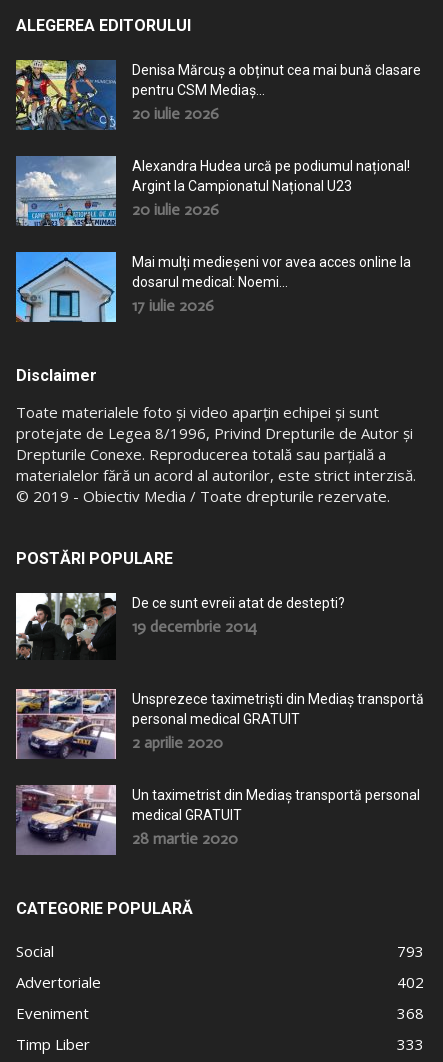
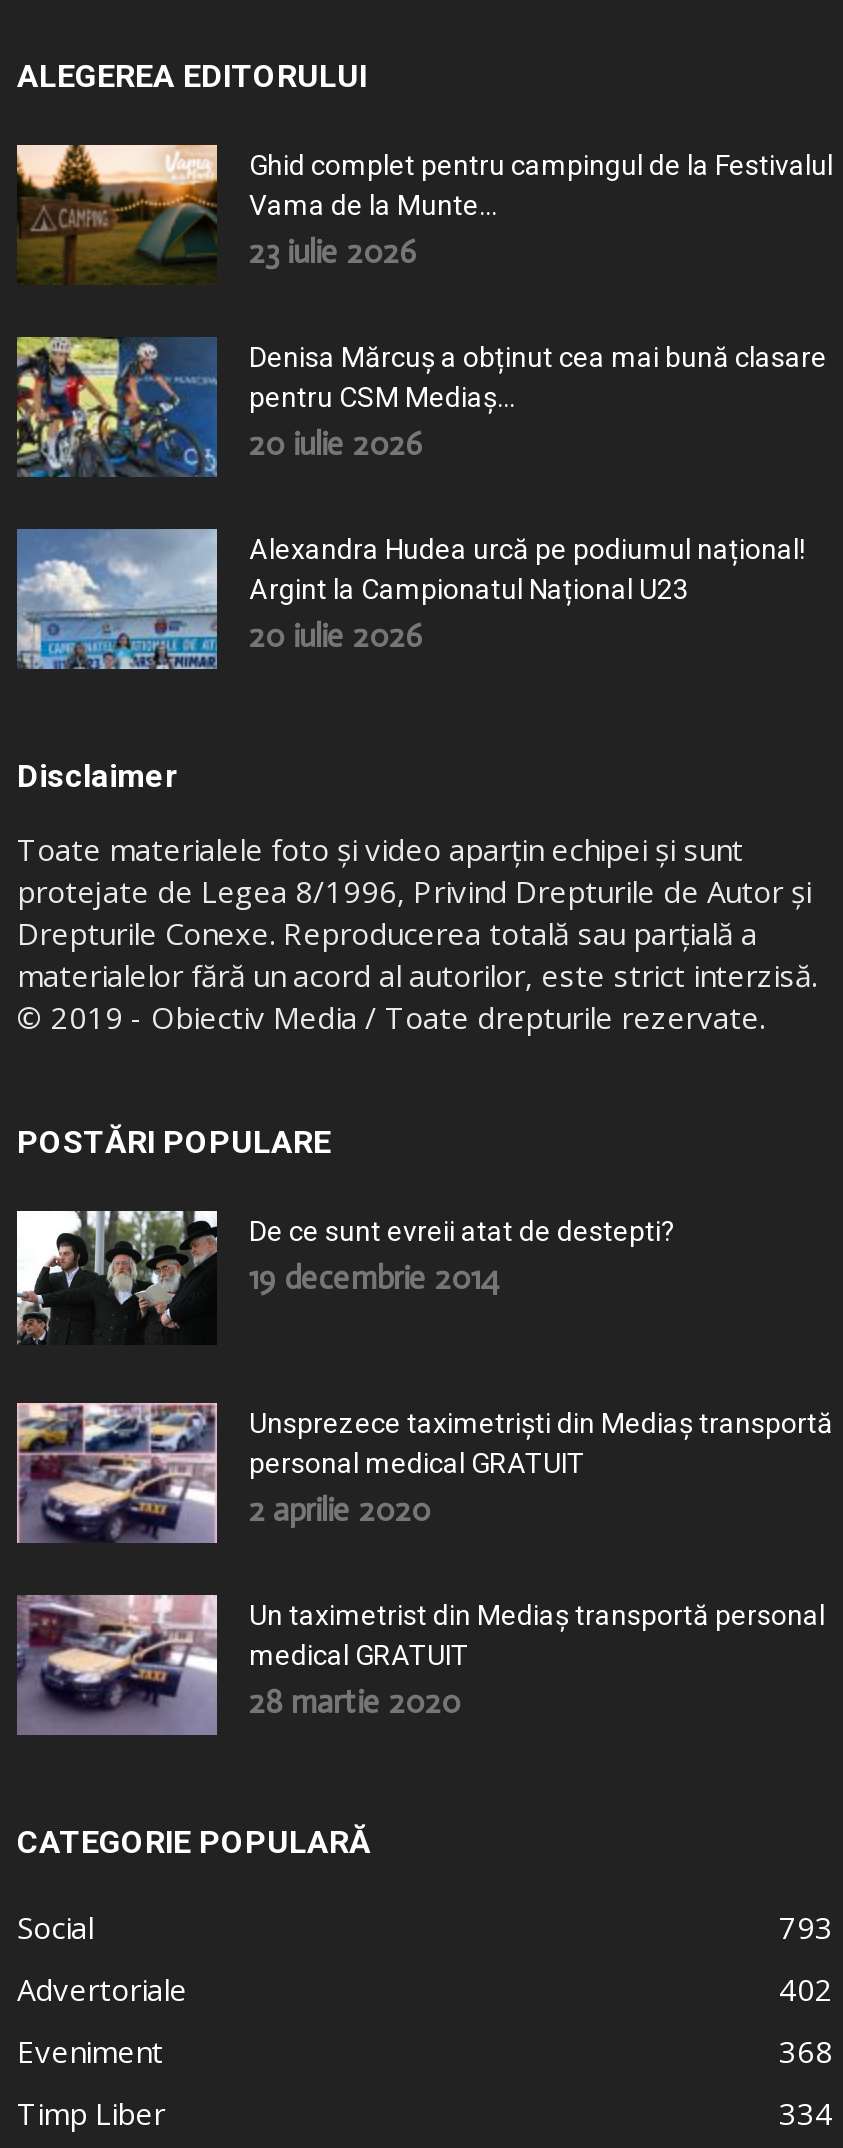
none -> [15,142,833,286] [image] | Ghid complet pentru campingul de la Festivalul | Vama de la Munte... | 23 iulie 2026
moved [14,58,421,219] -> [13,334,827,655]: [image] | Denisa Mărcuș a obținut cea mai bună clasare | pentru CSM Mediaș... | 20 iulie 2026 | Alexandra Hudea urcă pe podiumul național! | Argint la Campionatul Național U23 | 20 iulie 2026
[15,251,411,323] [image] | Mai mulți medieșeni vor avea acces online la | dosarul medical: Noemi... | 17 iulie 2026 -> none
[397,1034,424,1054] 333 -> [779,2093,833,2133] 334

